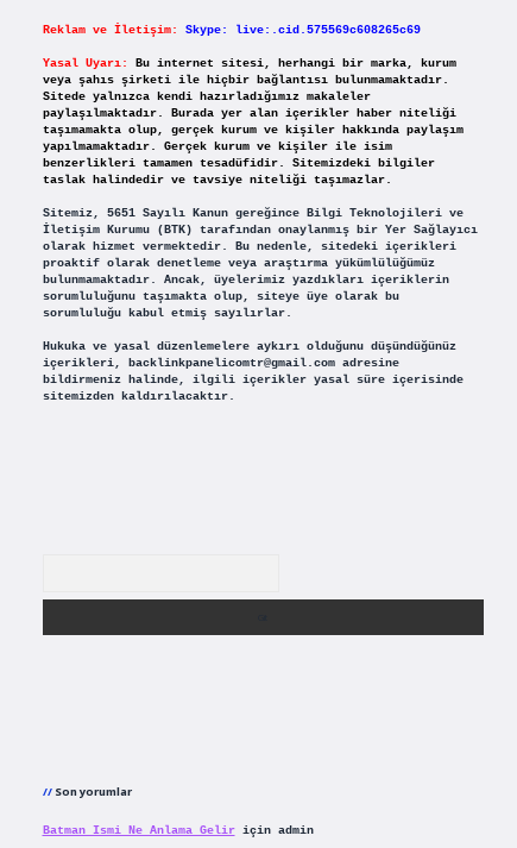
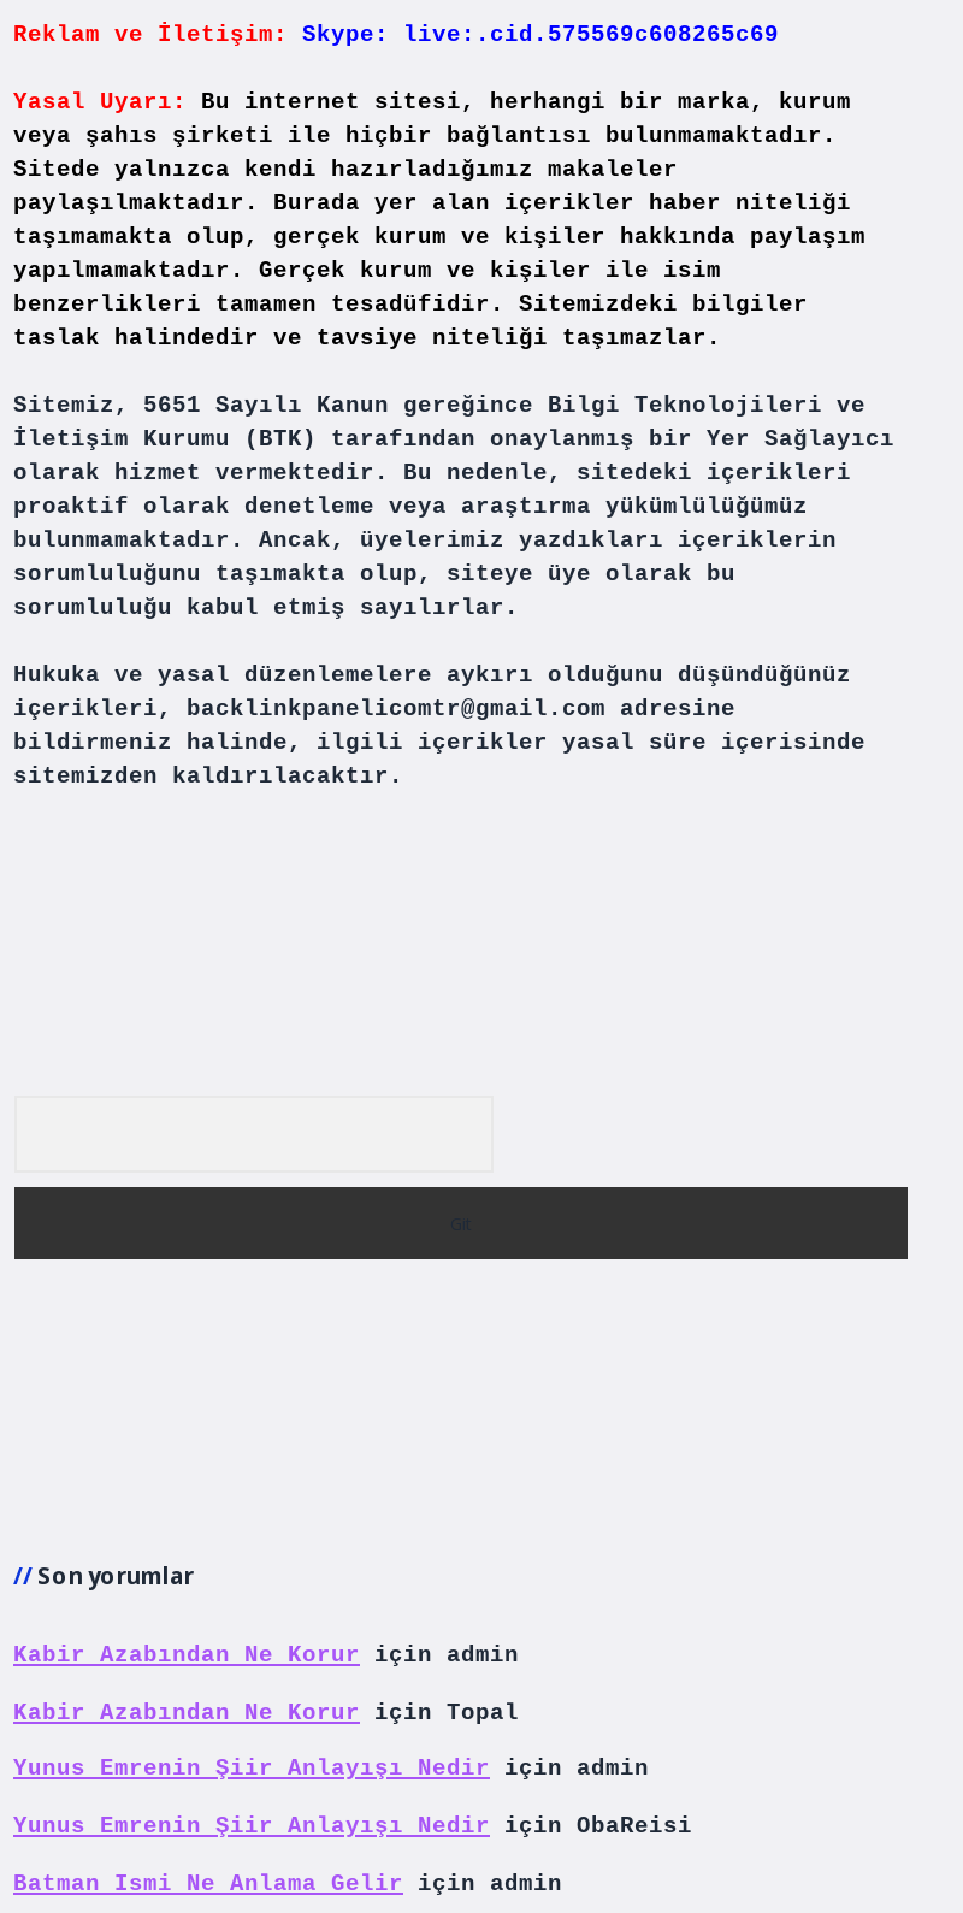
none -> [13,1643,692,1840] Kabir Azabından Ne Korur için admin | Kabir Azabından Ne Korur için Topal | Yunus Emrenin Şiir Anlayışı Nedir için admin | Yunus Emrenin Şiir Anlayışı Nedir için ObaReisi

